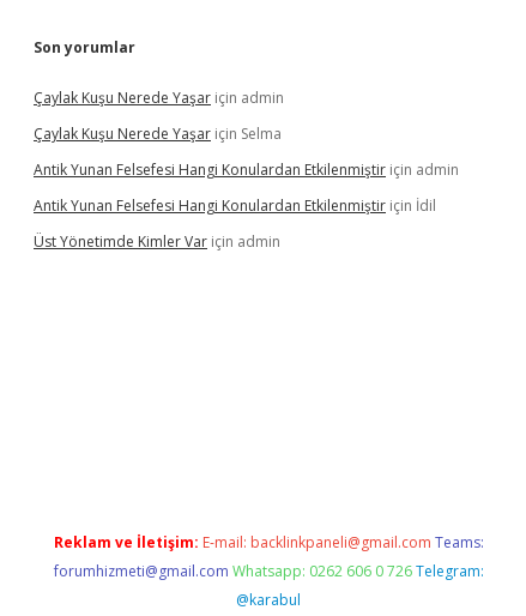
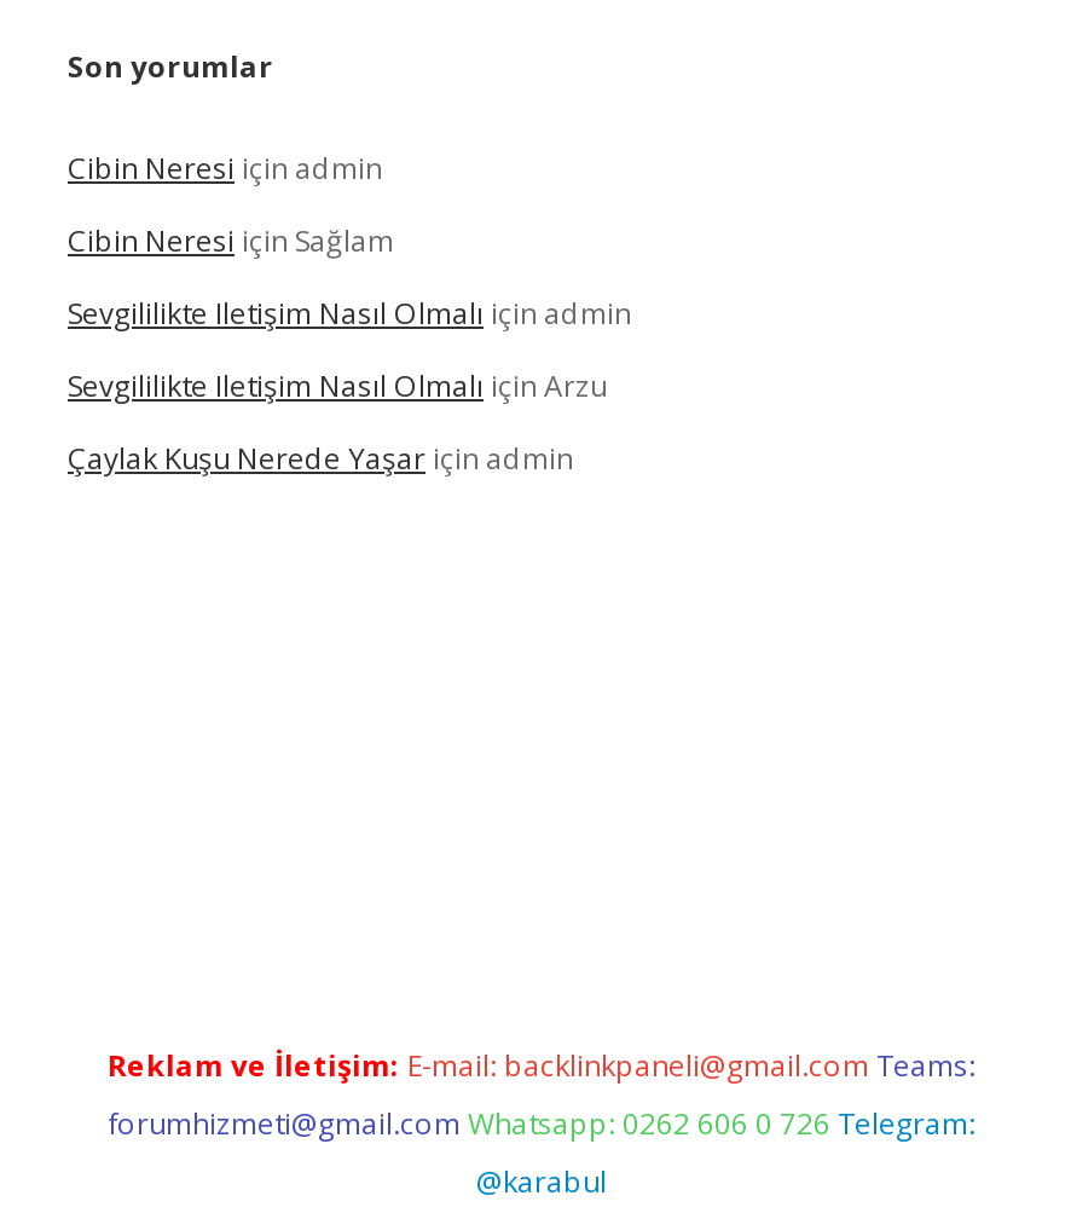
none -> [68,148,631,406] Cibin Neresi için admin | Cibin Neresi için Sağlam | Sevgililikte Iletişim Nasıl Olmalı için admin | Sevgililikte Iletişim Nasıl Olmalı için Arzu
moved [34,87,284,108] -> [68,438,573,479]: Çaylak Kuşu Nerede Yaşar için admin
[34,123,459,252] Çaylak Kuşu Nerede Yaşar için Selma | Antik Yunan Felsefesi Hangi Konulardan Etkilenmiştir için admin | Antik Yunan Felsefesi Hangi Konulardan Etkilenmiştir için İdil | Üst Yönetimde Kimler Var için admin -> none

